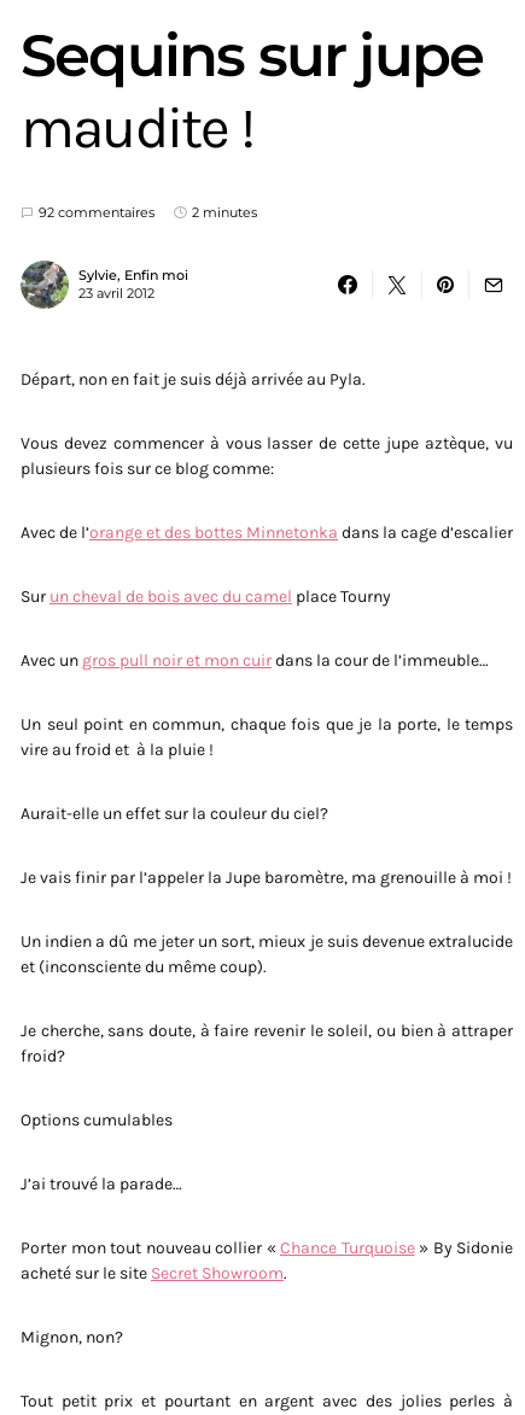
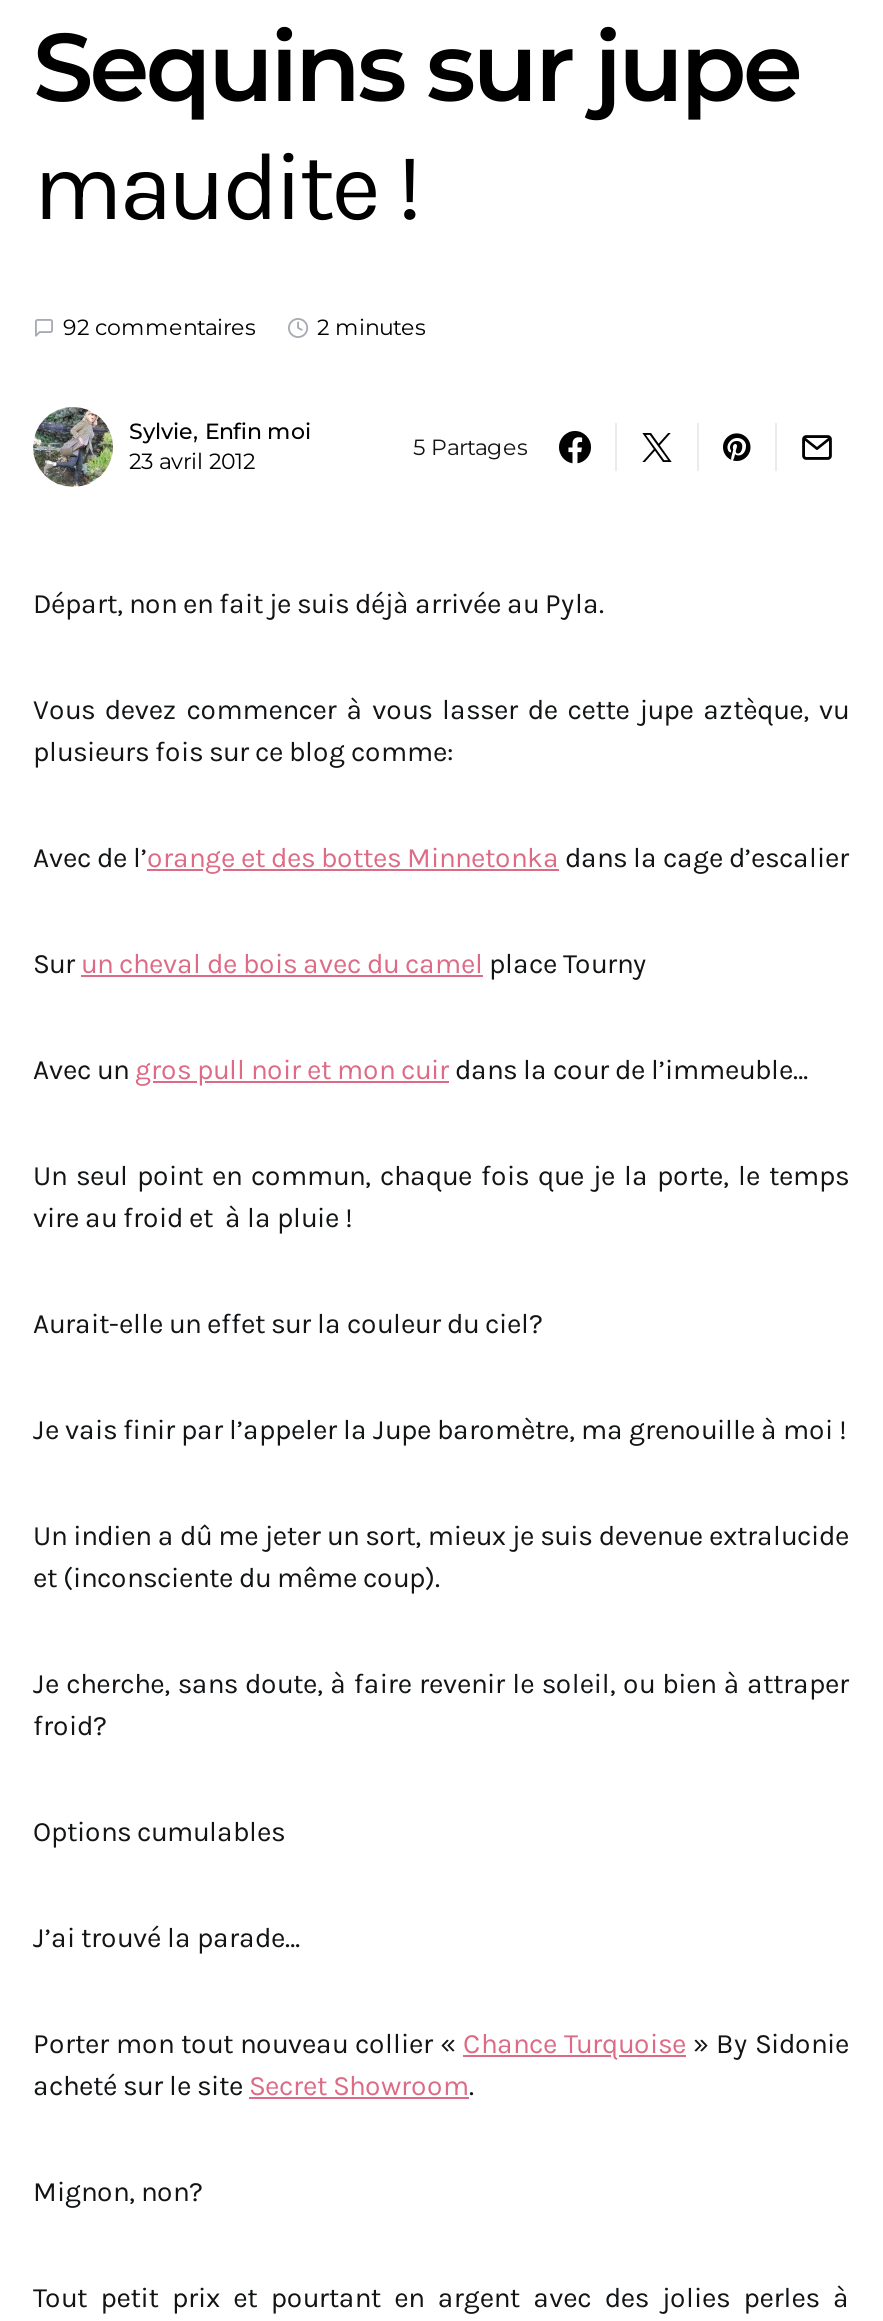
none -> [413,432,527,460] 5 Partages

